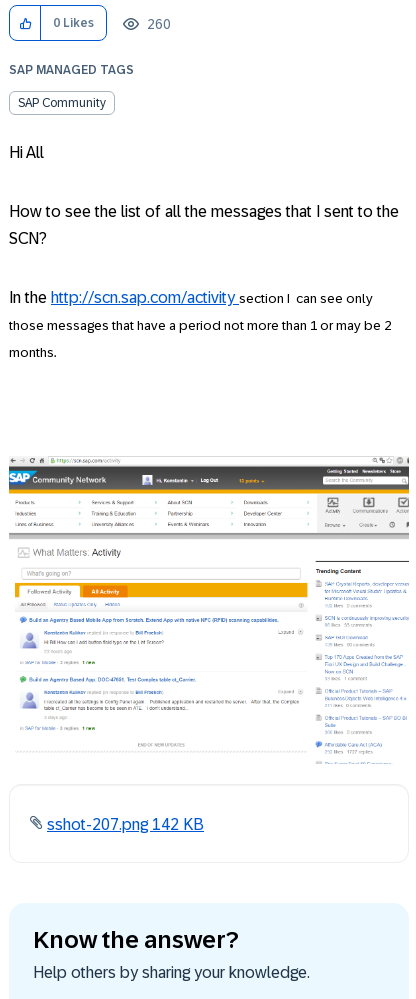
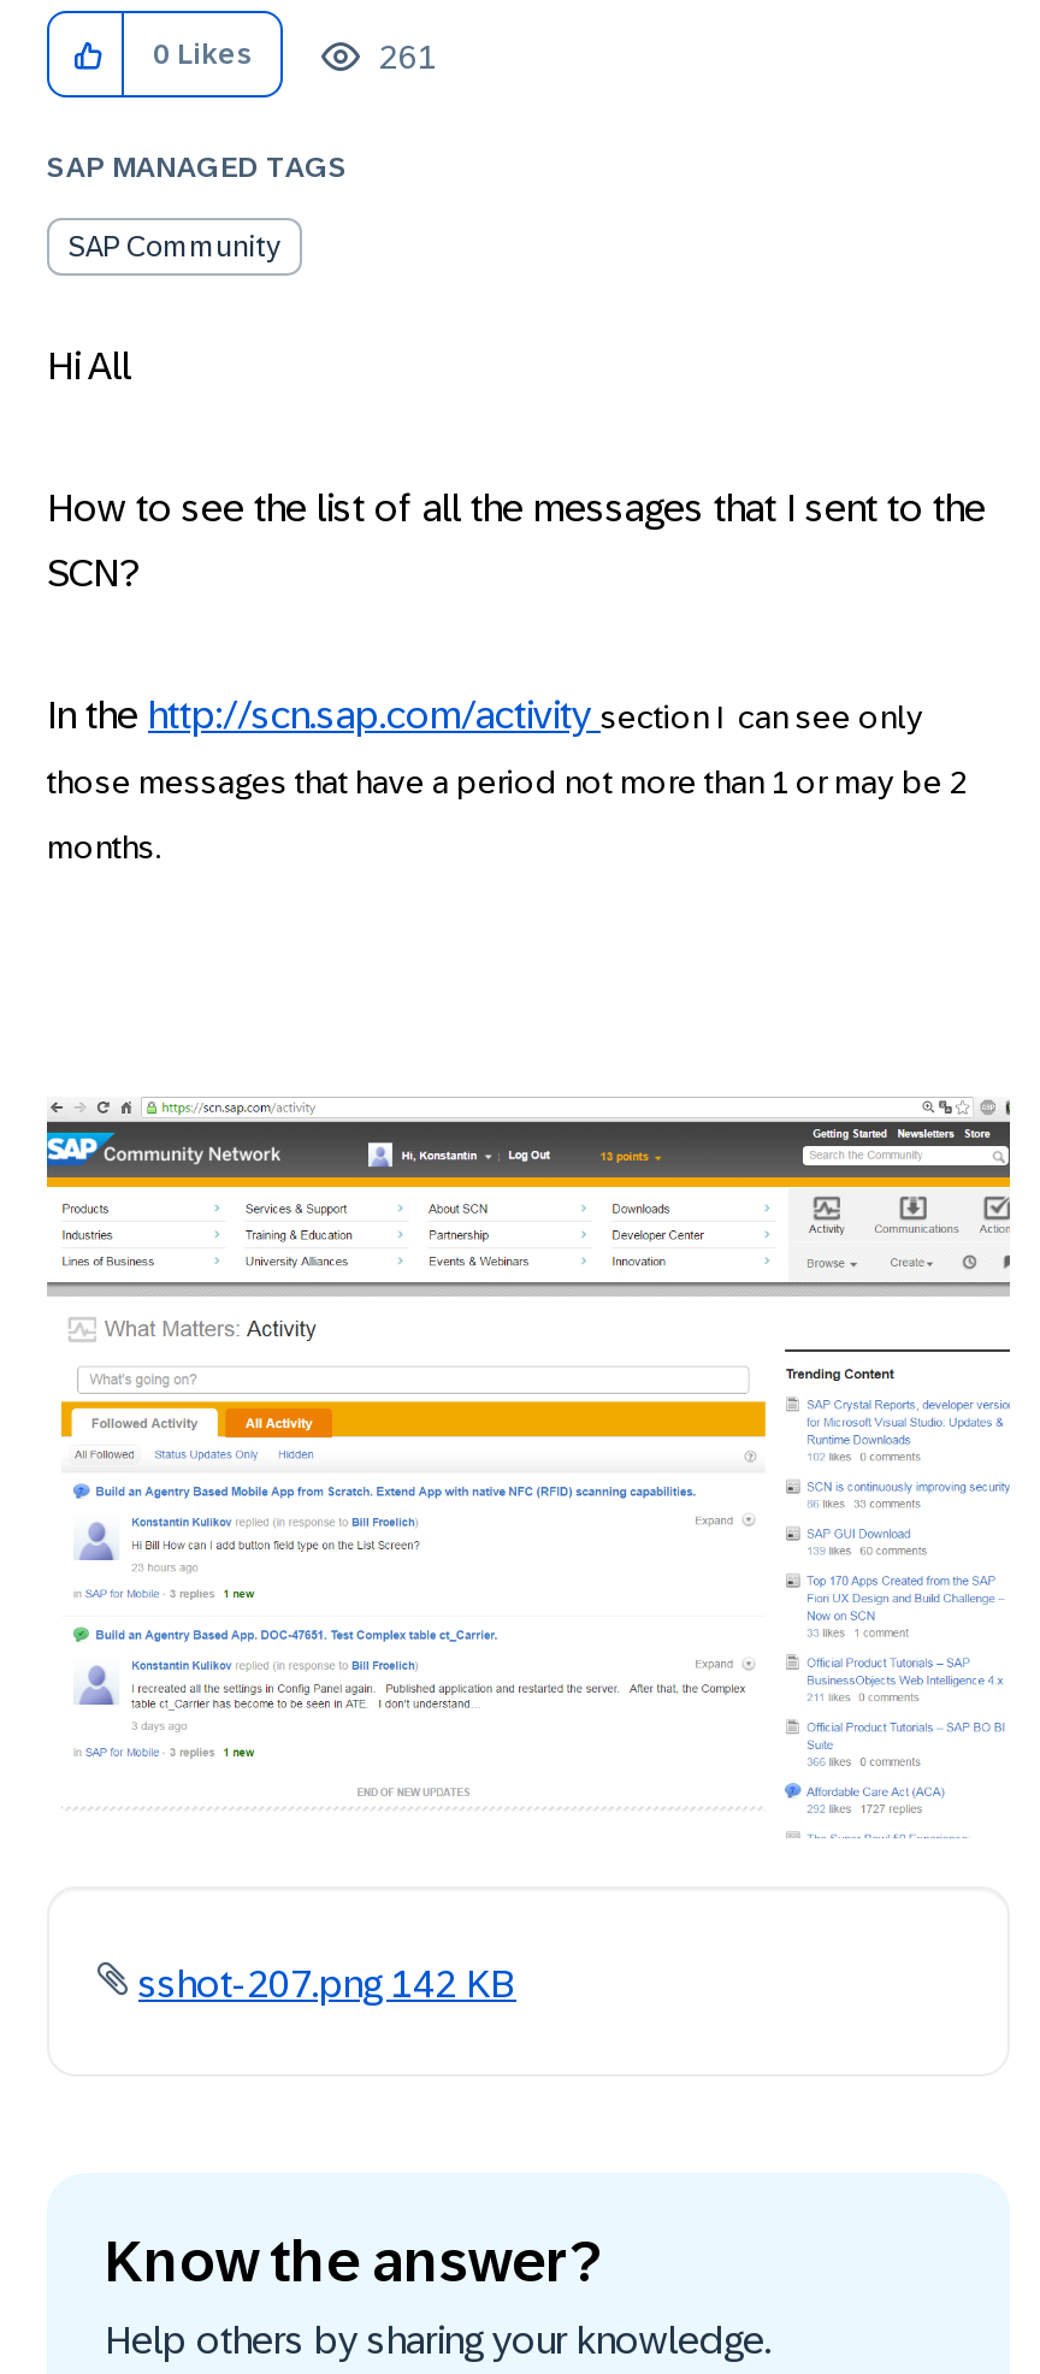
[147,16,171,32] 260 -> [379,37,437,76] 261

